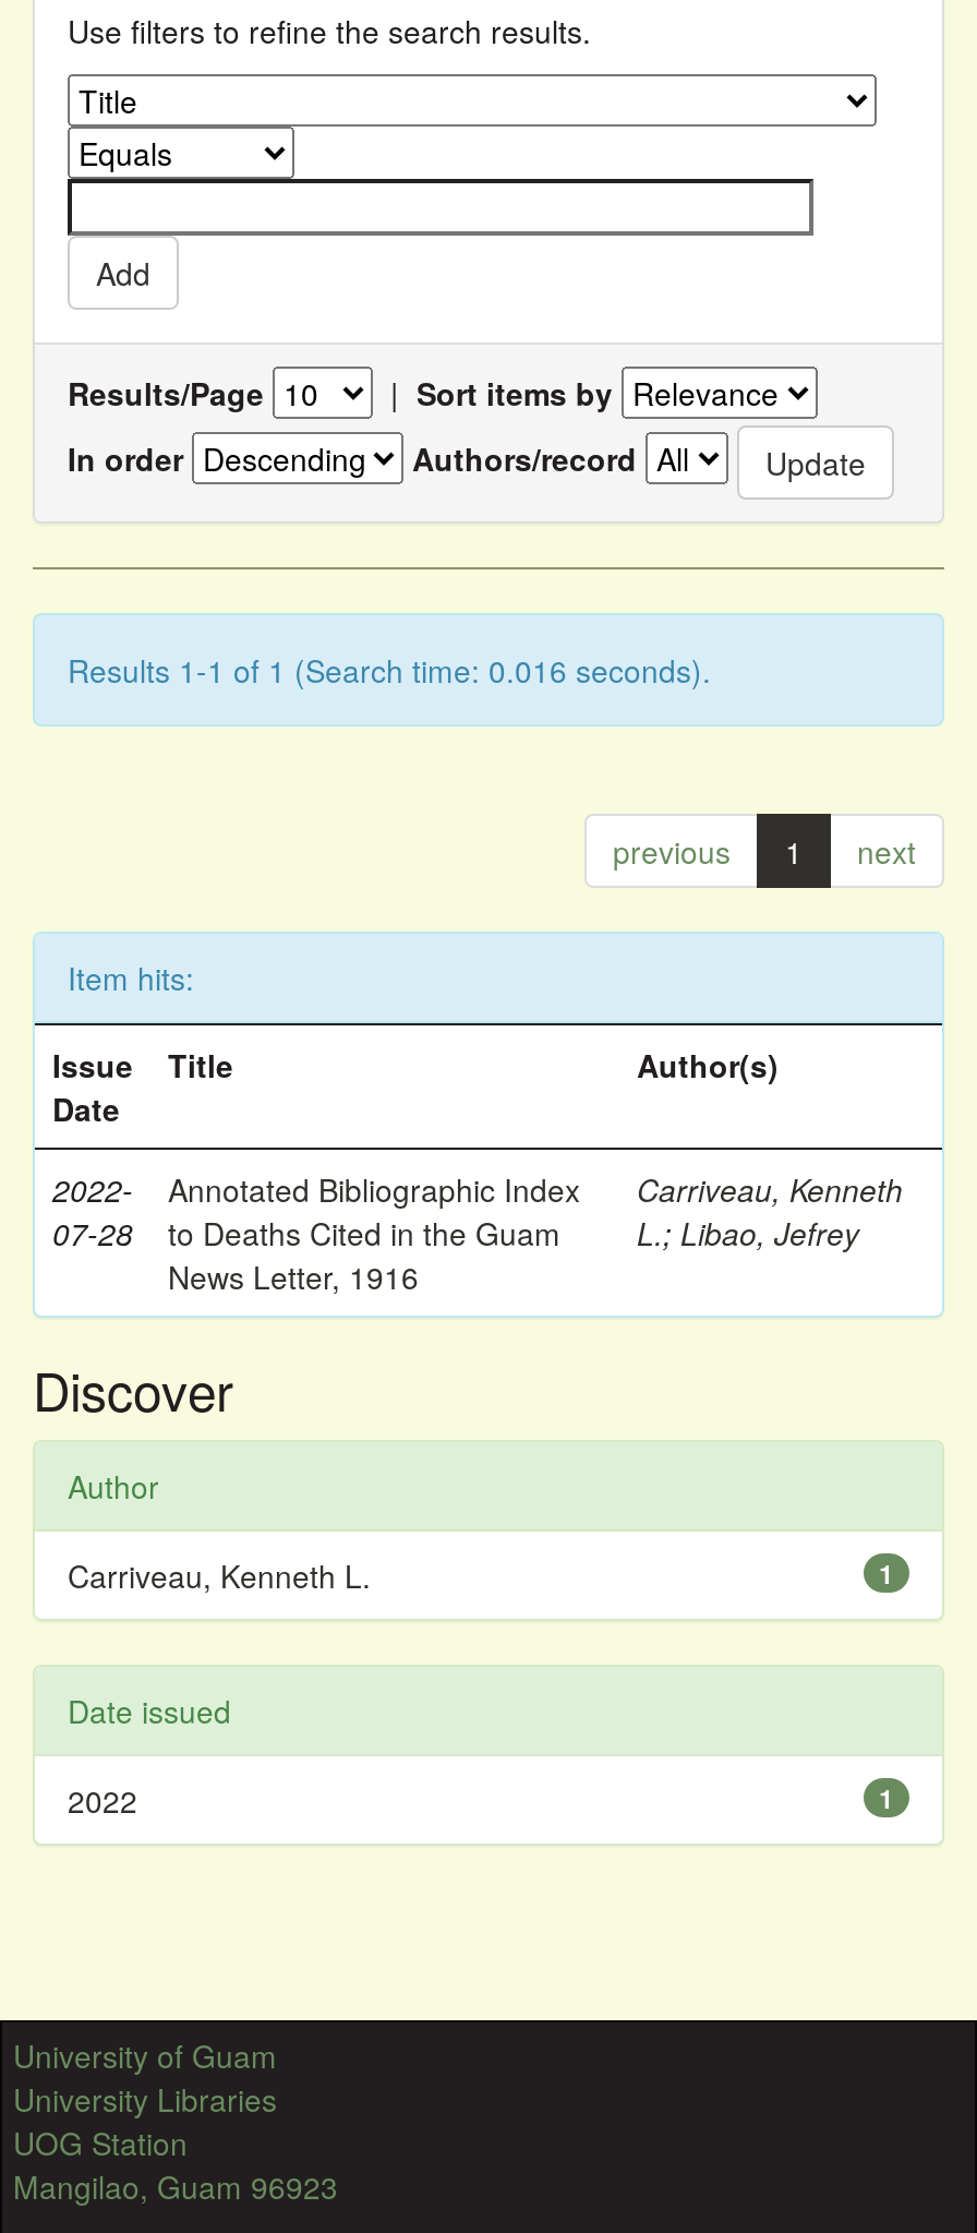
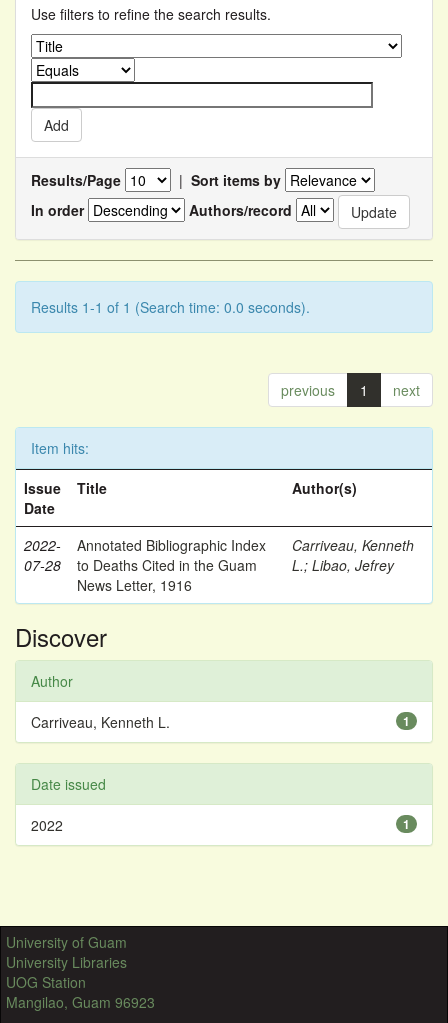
[68,648,711,692] Results 1-1 of 1 (Search time: 0.016 seconds). -> [31,297,310,317] Results 1-1 of 1 (Search time: 0.0 seconds).

